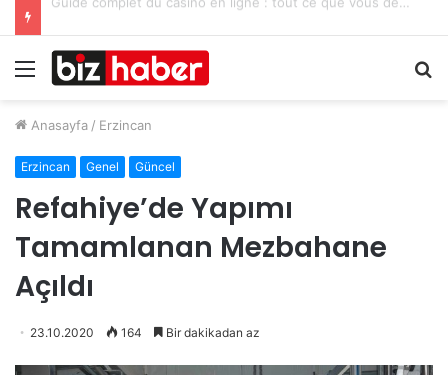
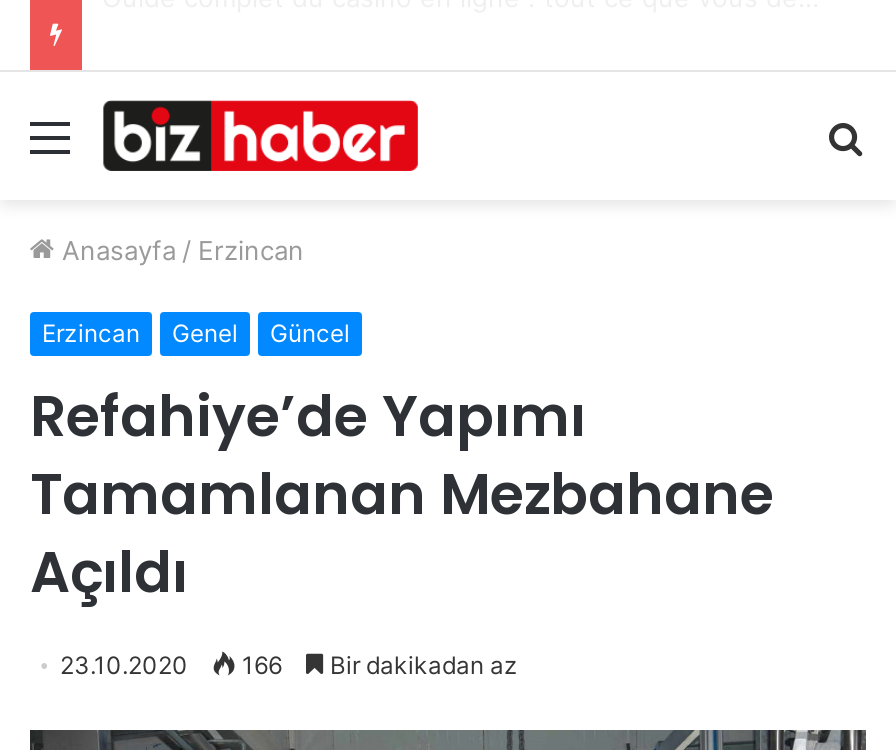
[30,325,260,340] 23.10.2020 164 Bir dakikadan az -> [60,651,518,681] 23.10.2020 166 Bir dakikadan az

